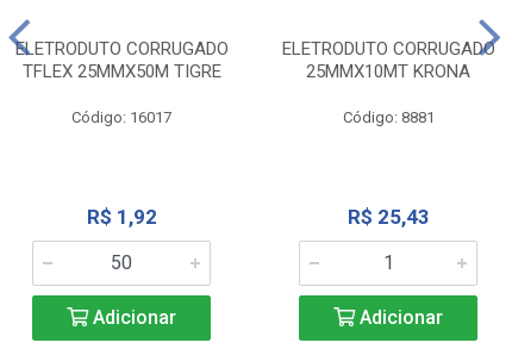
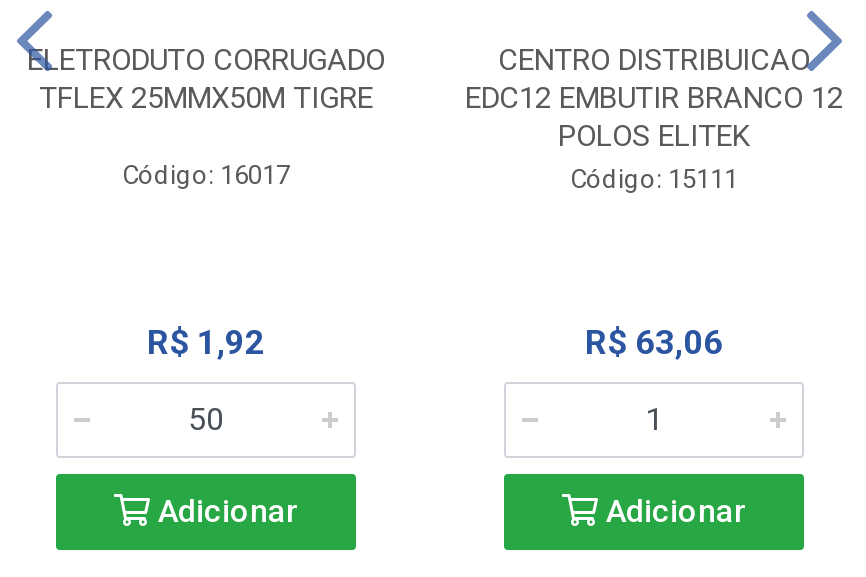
[282,38,495,126] ELETRODUTO CORRUGADO | 25MMX10MT KRONA | Código: 8881 -> [465,41,843,193] CENTRO DISTRIBUICAO | EDC12 EMBUTIR BRANCO 12 | POLOS ELITEK | Código: 15111
[347,205,429,228] R$ 25,43 -> [585,321,723,361] R$ 63,06

